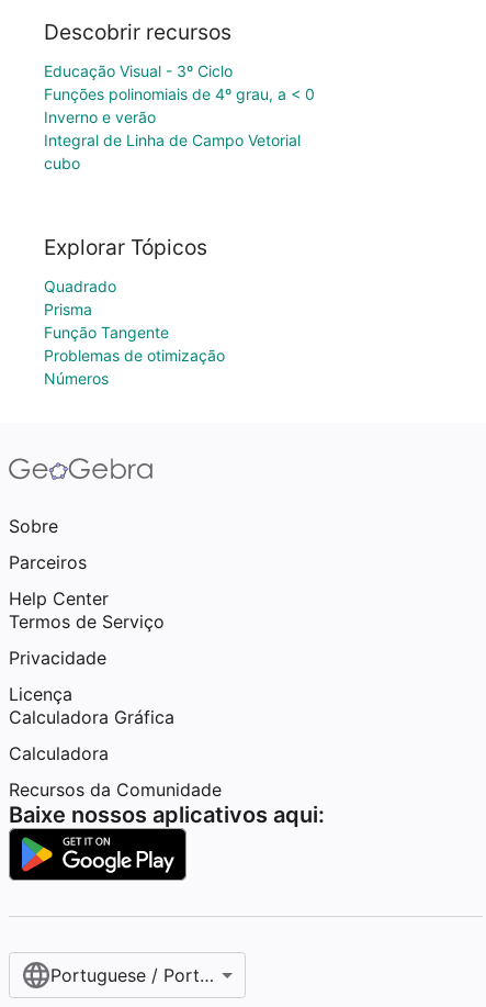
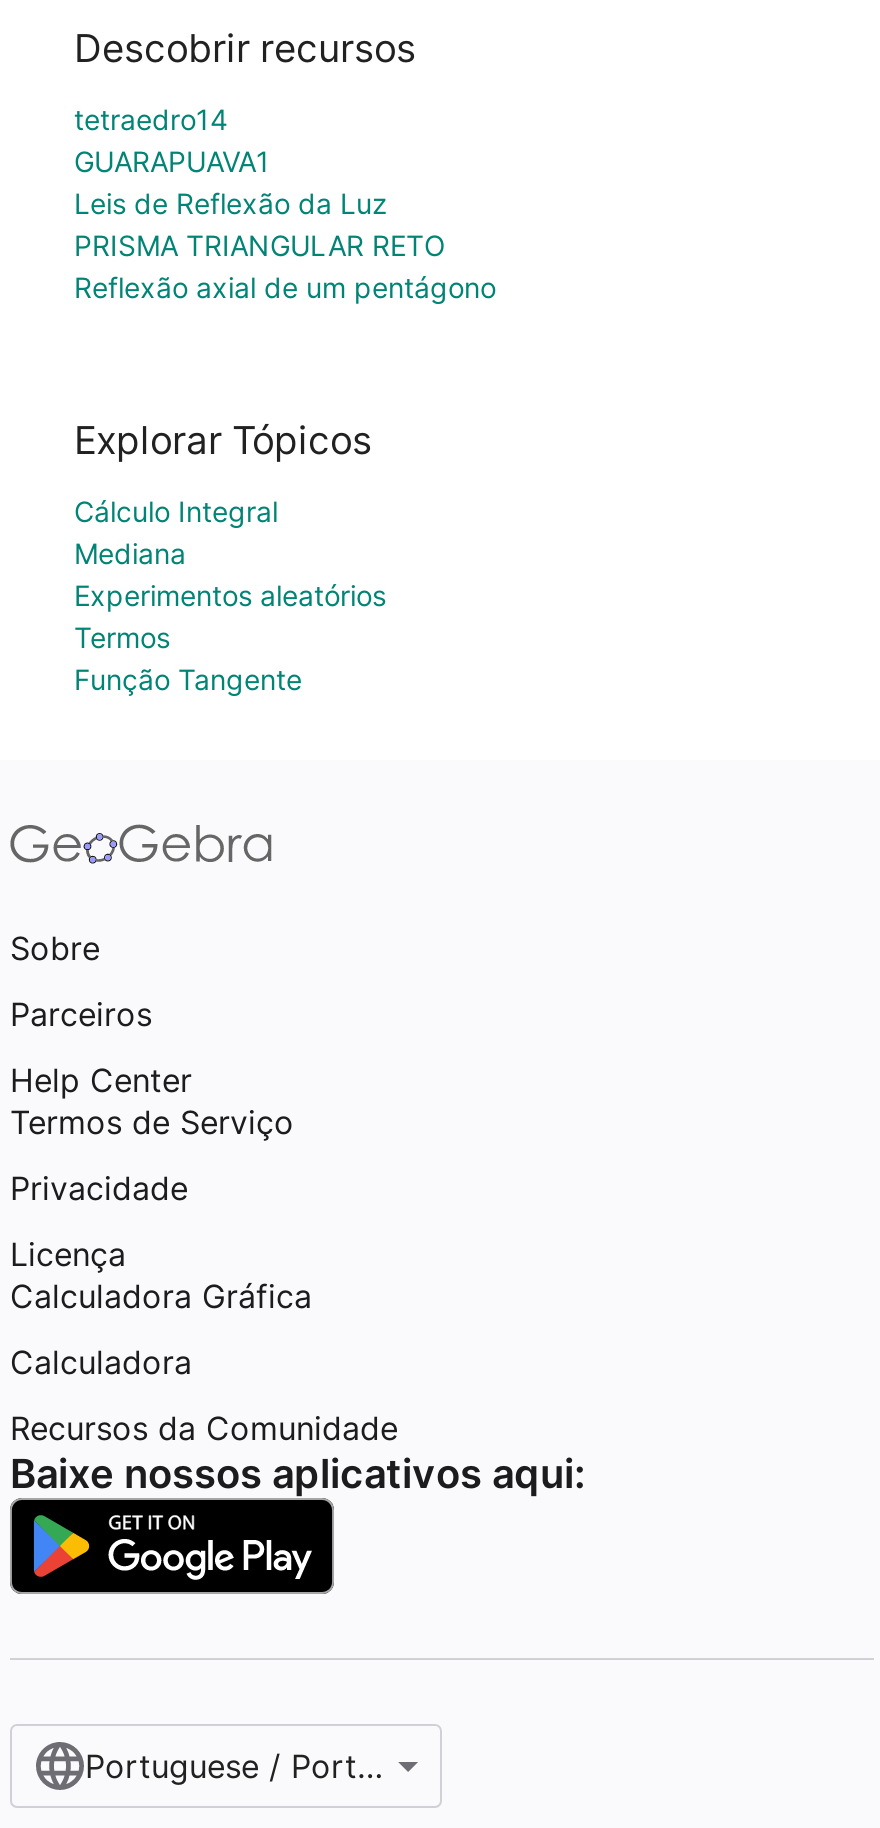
[44,62,315,173] Educação Visual - 3º Ciclo | Funções polinomiais de 4º grau, a < 0 | Inverno e verão | Integral de Linha de Campo Vetorial | cubo -> [74,103,496,305] tetraedro14 | GUARAPUAVA1 | Leis de Reflexão da Luz | PRISMA TRIANGULAR RETO | Reflexão axial de um pentágono
[44,277,116,318] Quadrado | Prisma -> [74,494,386,654] Cálculo Integral | Mediana | Experimentos aleatórios | Termos
moved [44,323,169,342] -> [74,662,302,696]: Função Tangente
[44,346,225,388] Problemas de otimização | Números -> none

